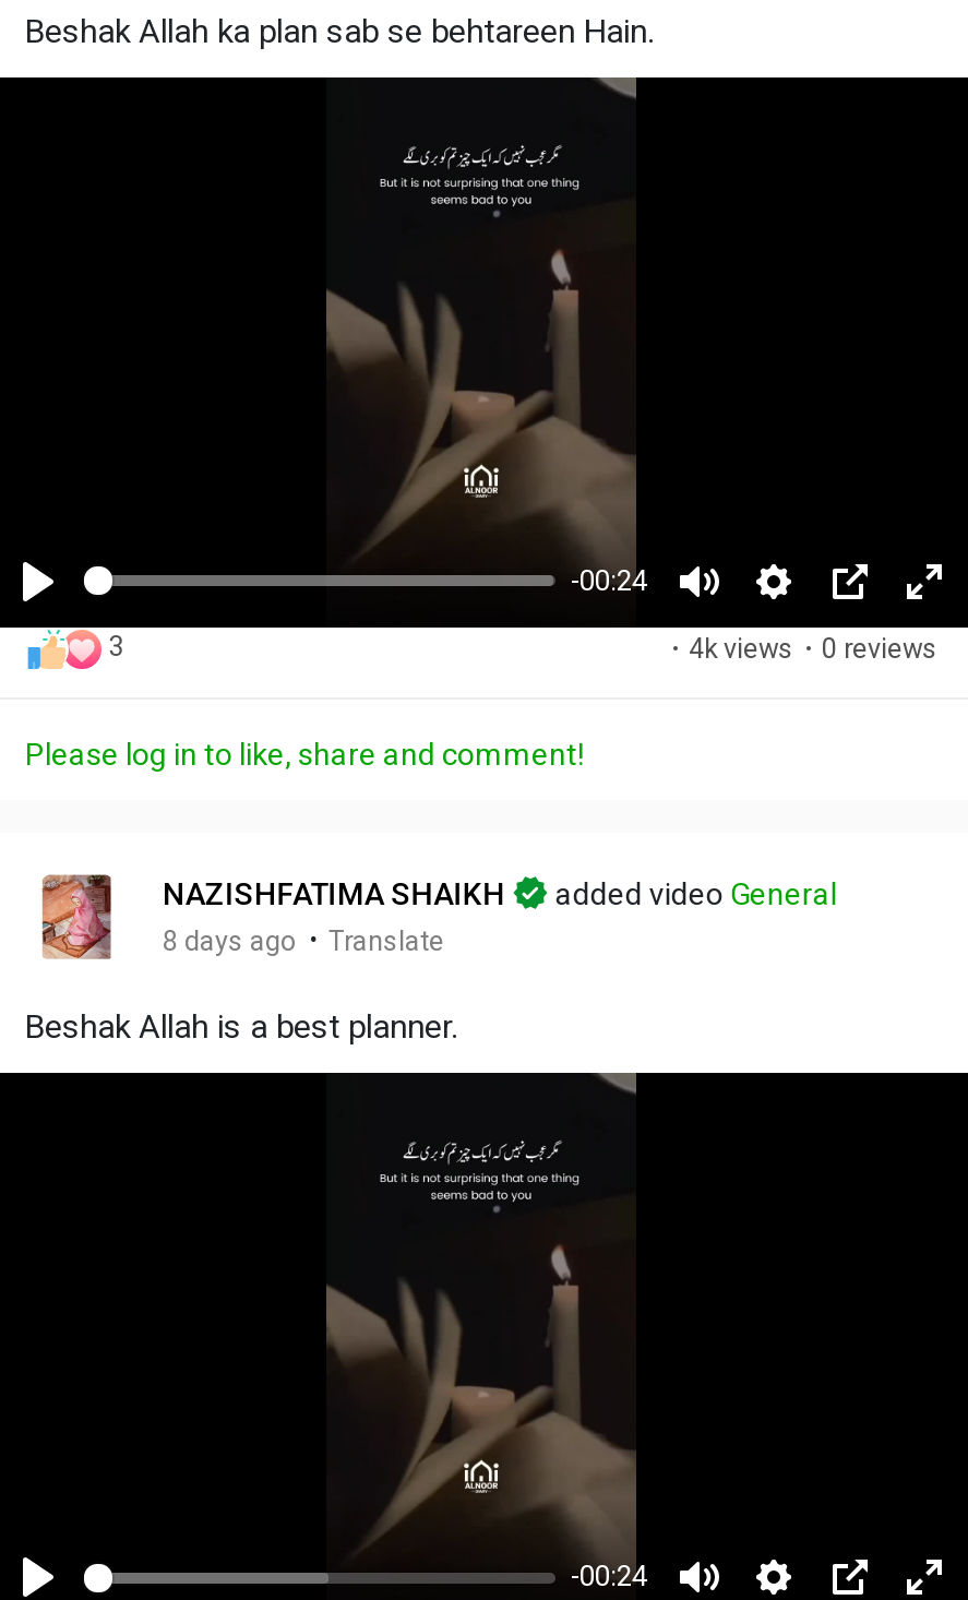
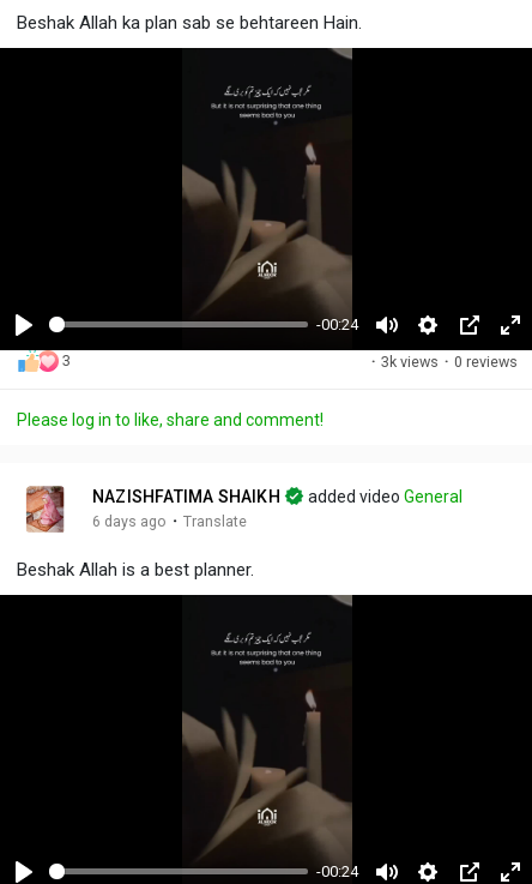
[671,632,937,665] · 4k views · 0 reviews -> [371,352,518,370] · 3k views · 0 reviews
[163,923,444,958] 8 days ago · Translate -> [92,512,247,531] 6 days ago · Translate

